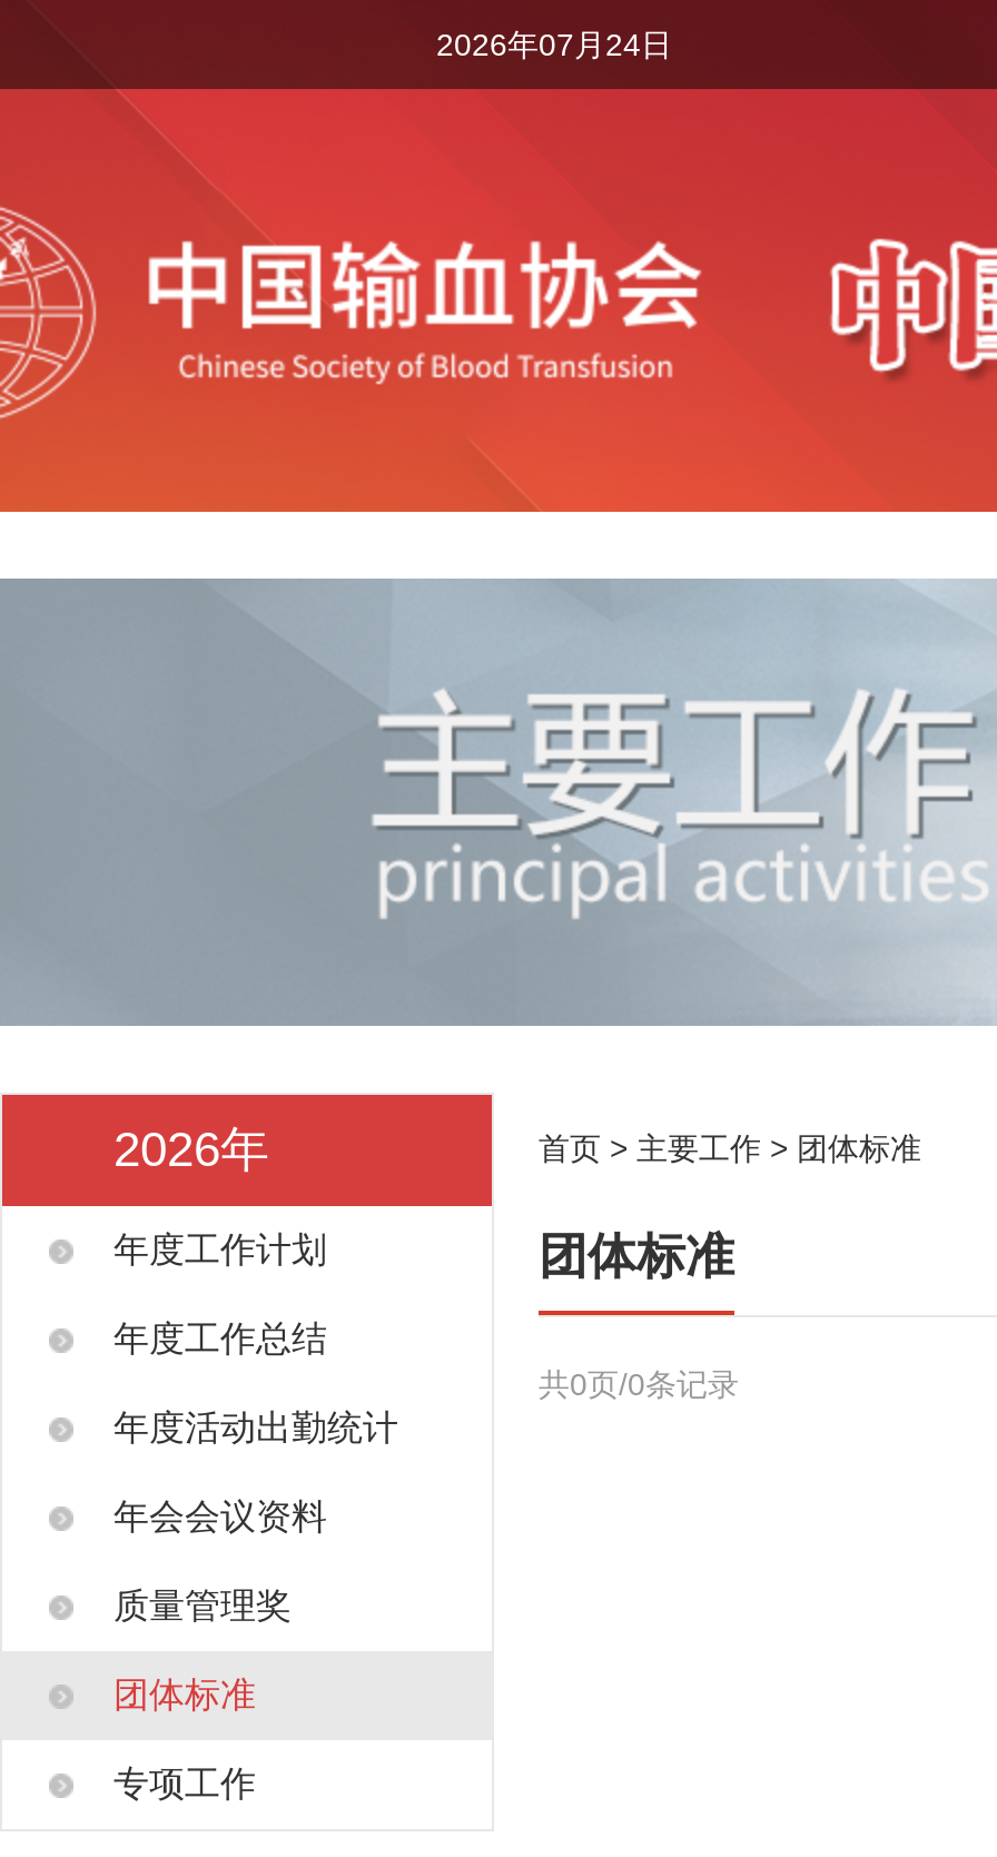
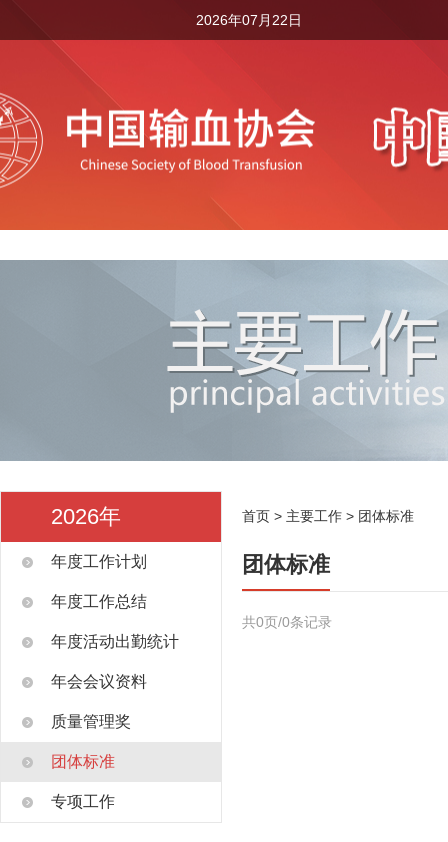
[436,27,672,62] 2026年07月24日 -> [196,12,302,28] 2026年07月22日

